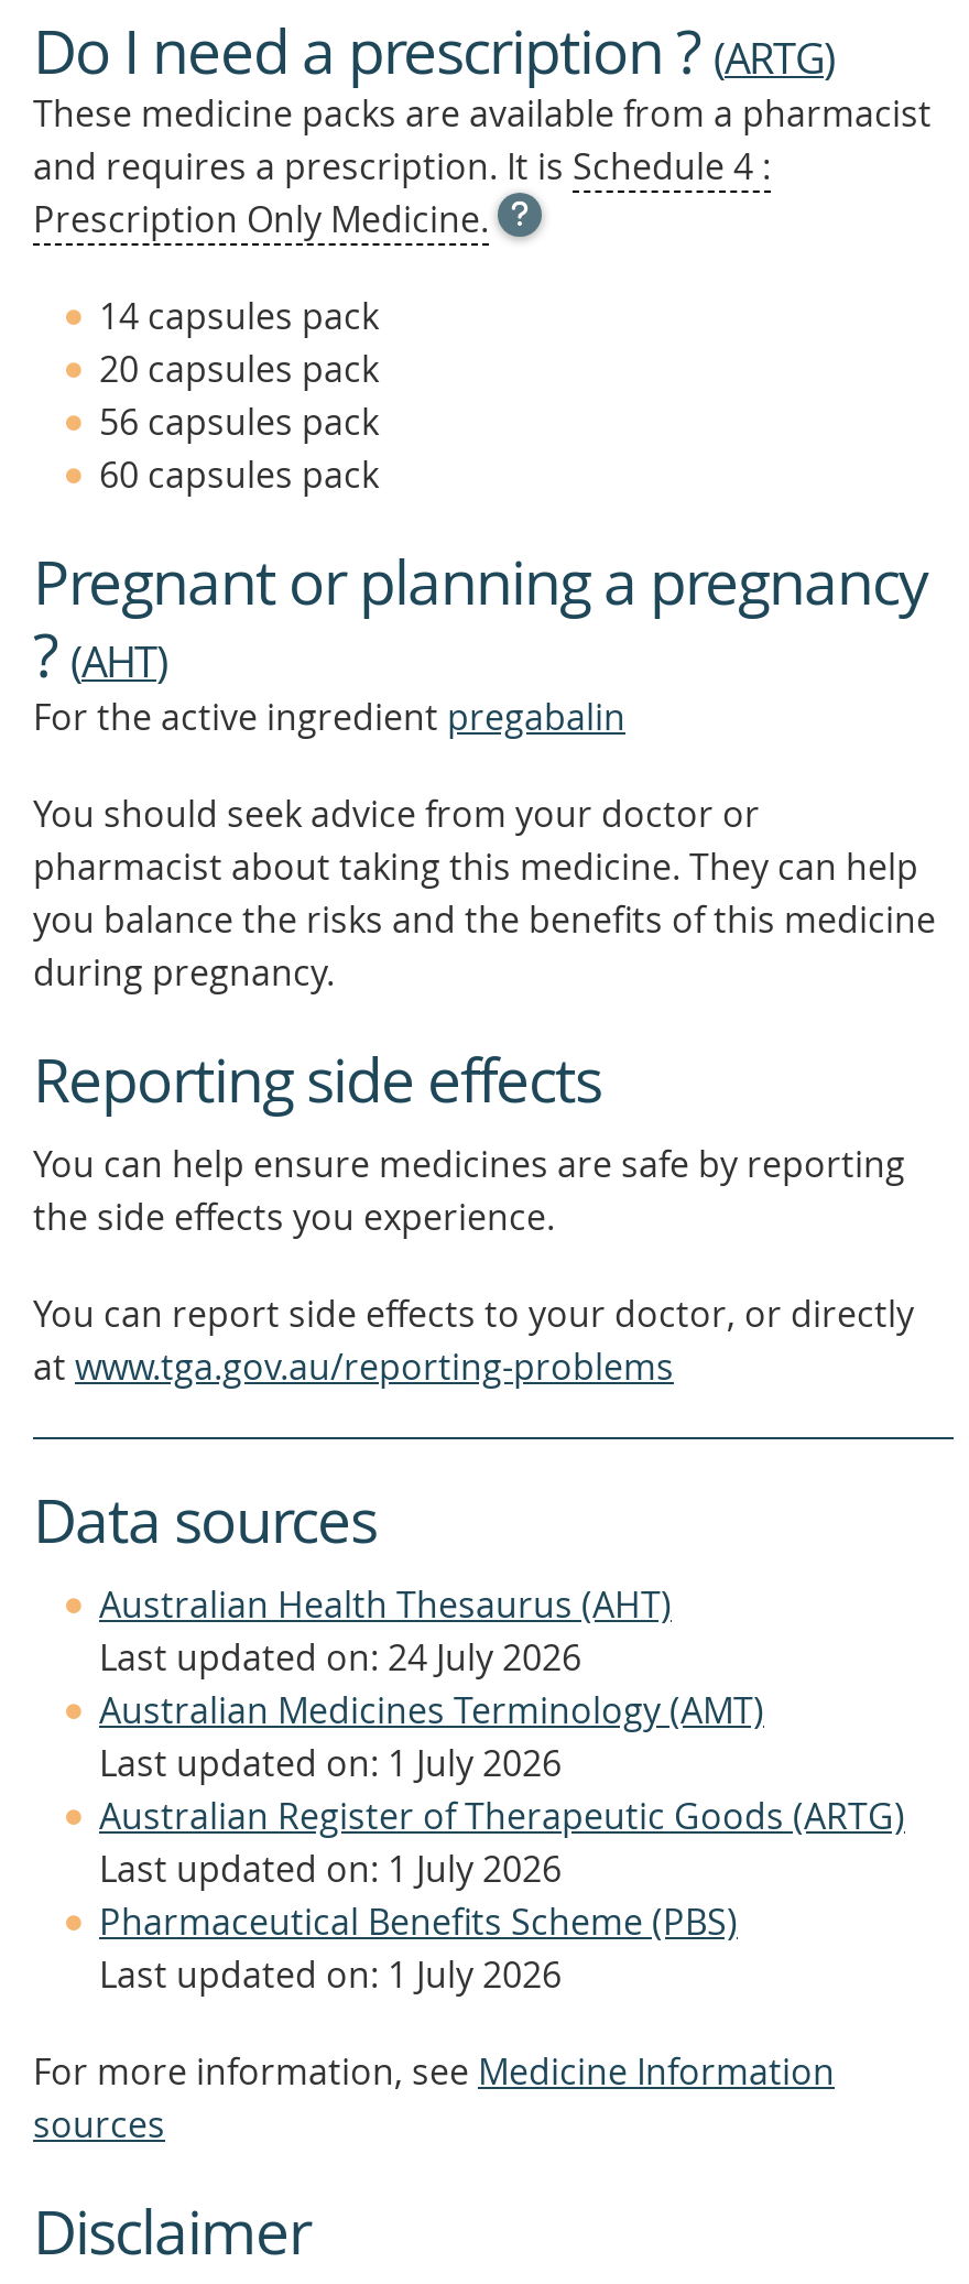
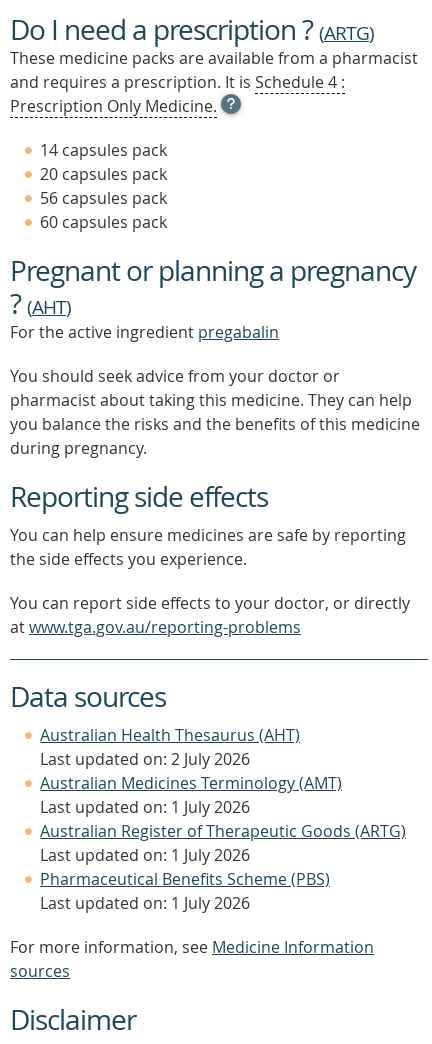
[99,1633,581,1682] Last updated on: 24 July 2026 -> [40,748,250,770] Last updated on: 2 July 2026

